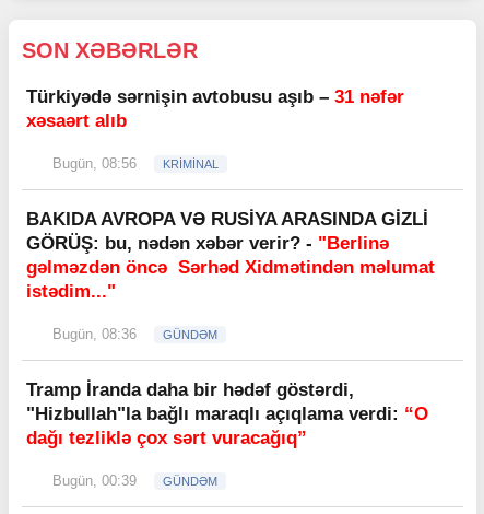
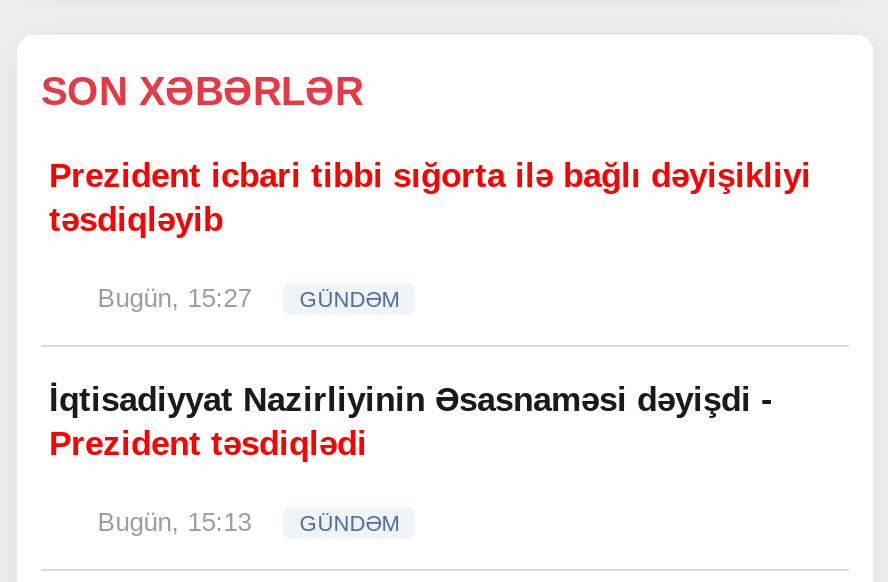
[26,86,435,342] Türkiyədə sərnişin avtobusu aşıb – 31 nəfər | xəsaərt alıb | Bugün, 08:56 | KRİMİNAL | BAKIDA AVROPA VƏ RUSİYA ARASINDA GİZLİ | GÖRÜŞ: bu, nədən xəbər verir? - "Berlinə | gəlməzdən öncə Sərhəd Xidmətindən məlumat | istədim..." | Bugün, 08:36 -> [49,157,811,313] Prezident icbari tibbi sığorta ilə bağlı dəyişikliyi | təsdiqləyib | Bugün, 15:27
[26,379,428,448] Tramp İranda daha bir hədəf göstərdi, | "Hizbullah"la bağlı maraqlı açıqlama verdi: “O | dağı tezliklə çox sərt vuracağıq” -> [49,381,773,463] İqtisadiyyat Nazirliyinin Əsasnaməsi dəyişdi - | Prezident təsdiqlədi
[48,472,218,489] Bugün, 00:39 GÜNDƏM -> [89,507,399,537] Bugün, 15:13 GÜNDƏM

